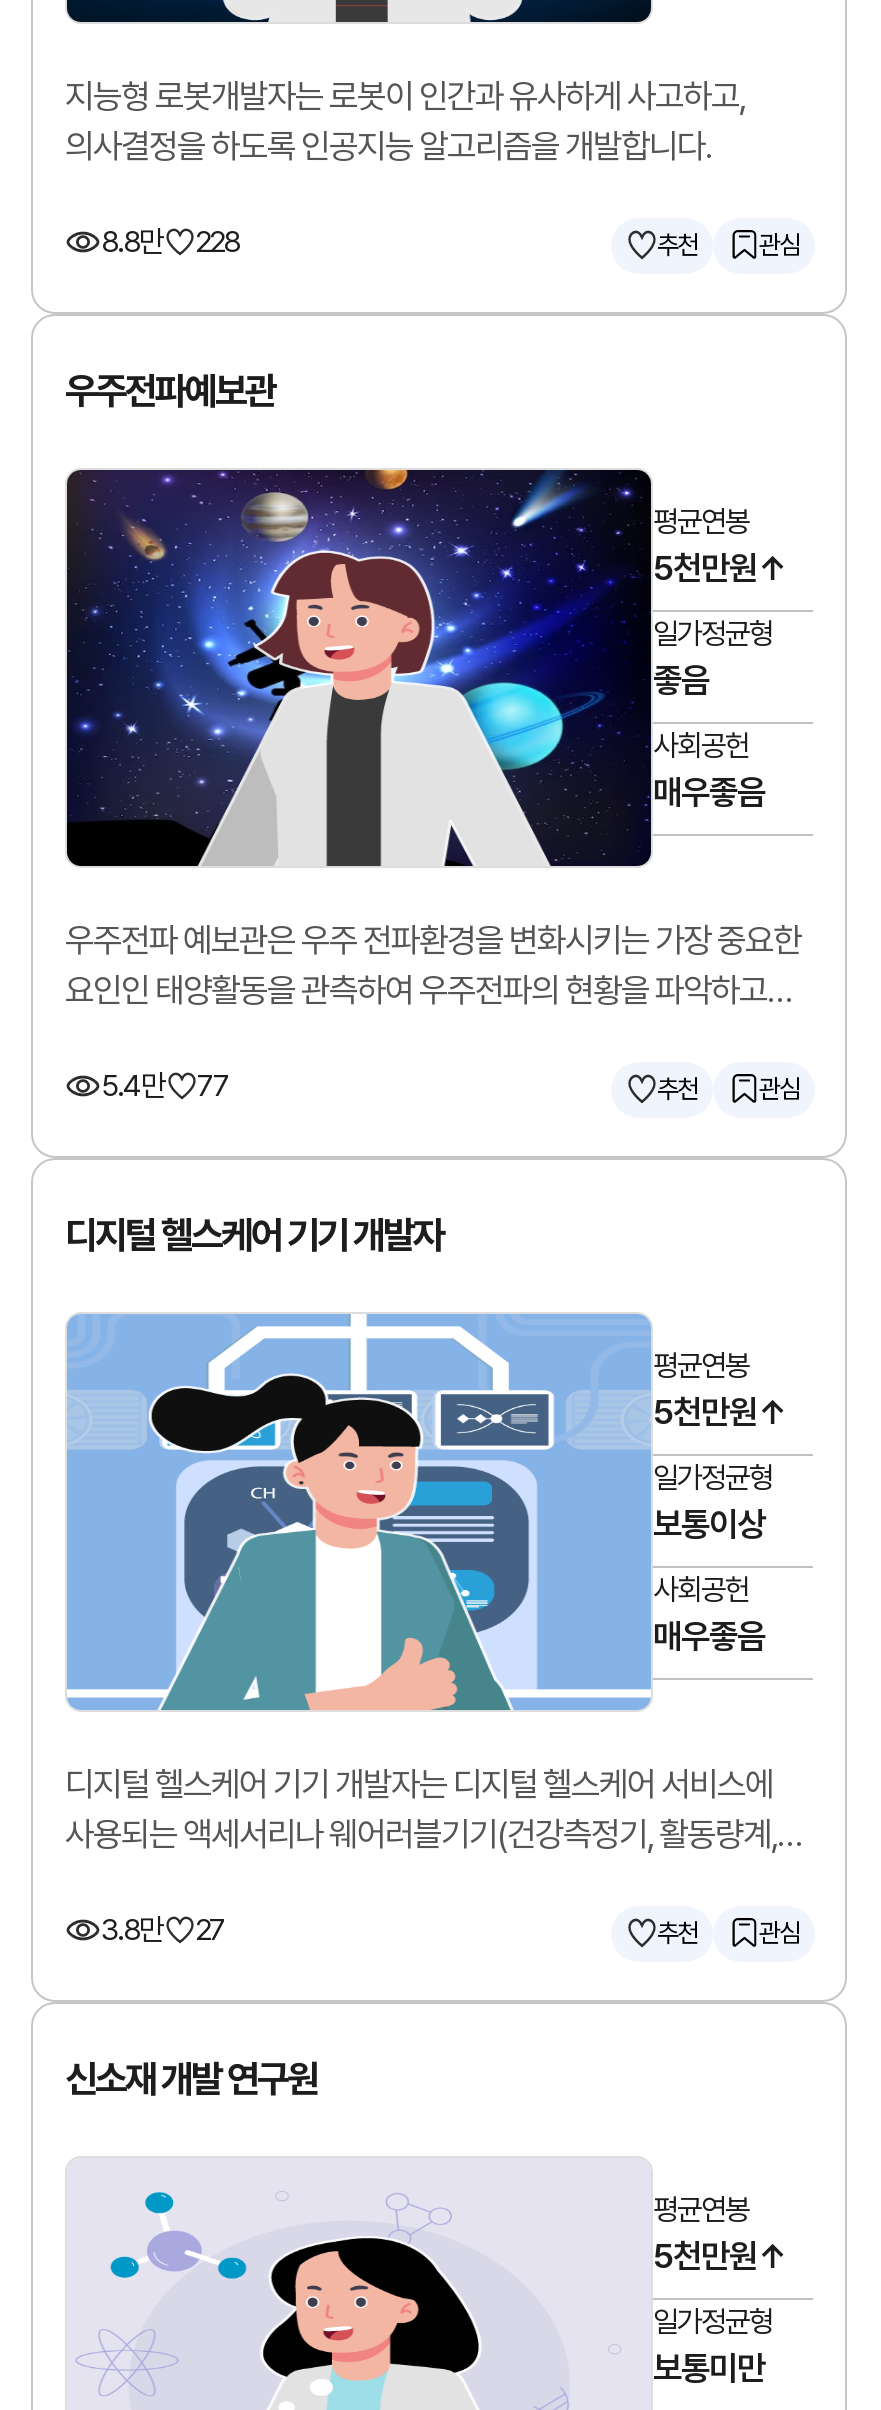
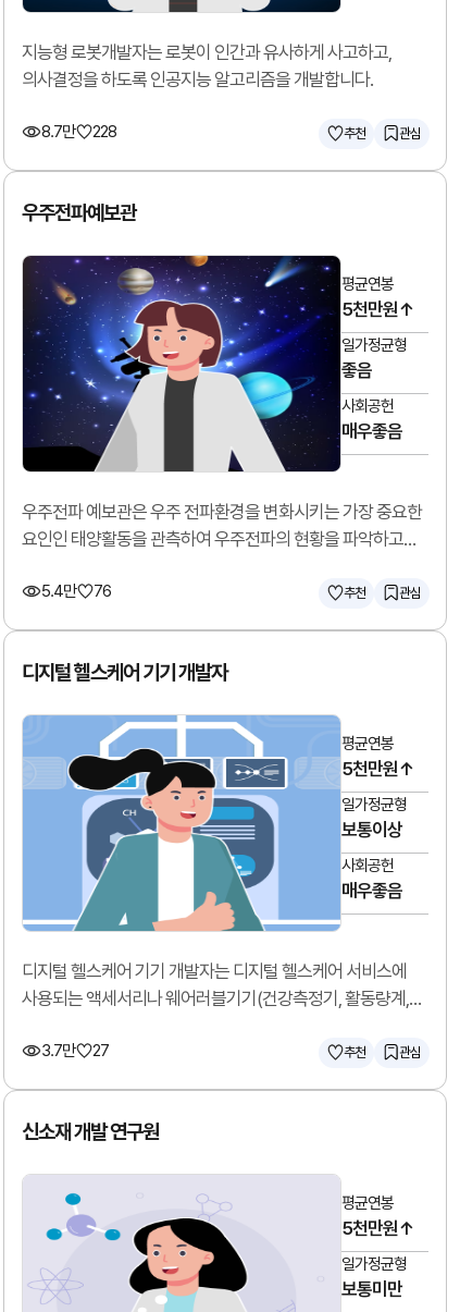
[101,224,239,260] 8.8만 228 -> [41,122,116,142] 8.7만 228
[101,1068,229,1104] 5.4만 77 -> [41,581,111,601] 5.4만 76
[101,1912,225,1948] 3.8만 27 -> [41,1041,109,1060] 3.7만 27

